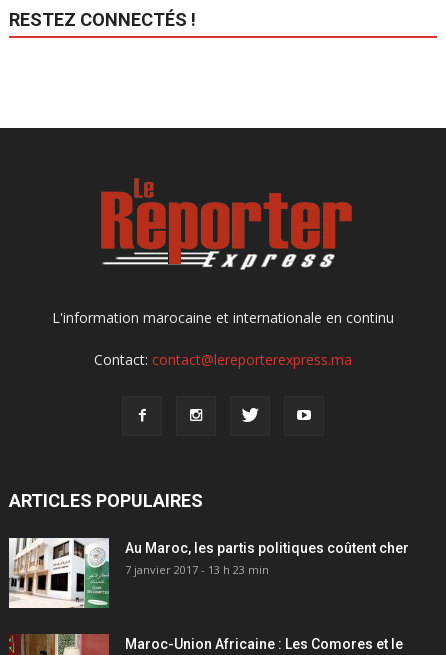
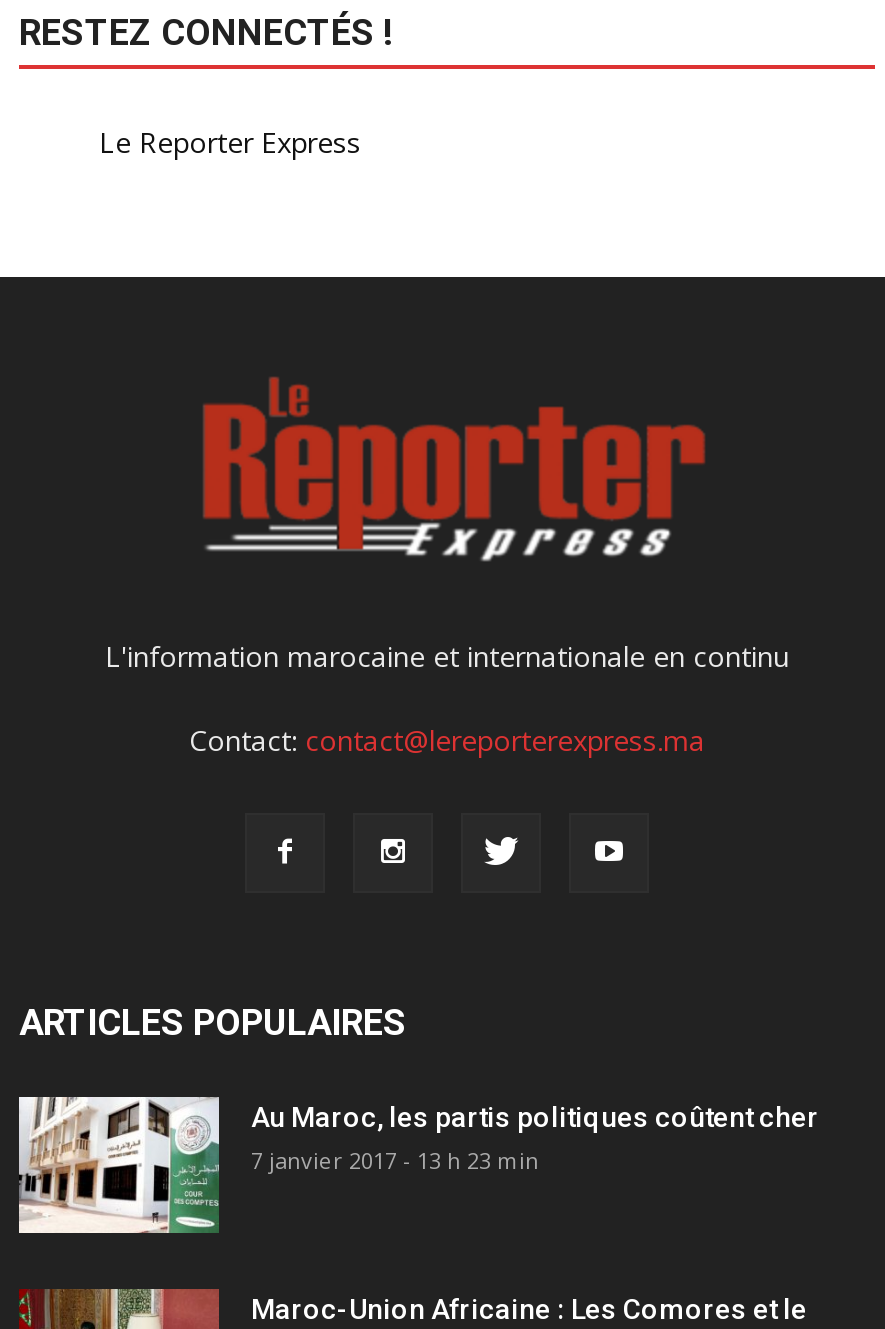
none -> [99,122,361,160] Le Reporter Express

